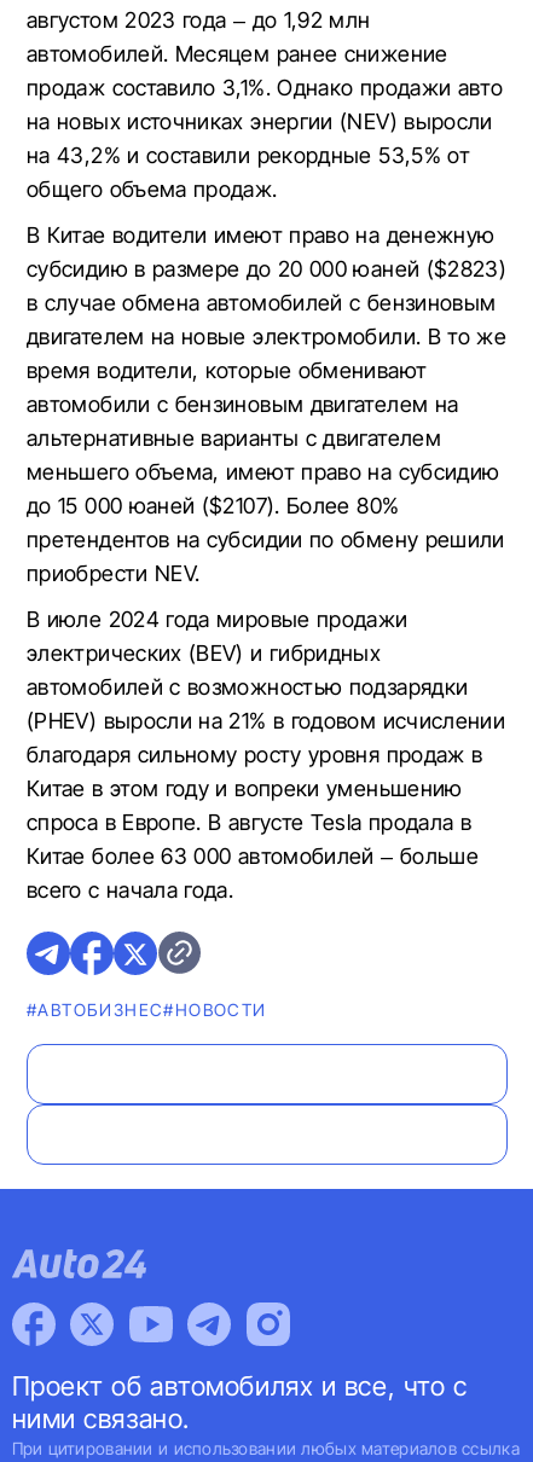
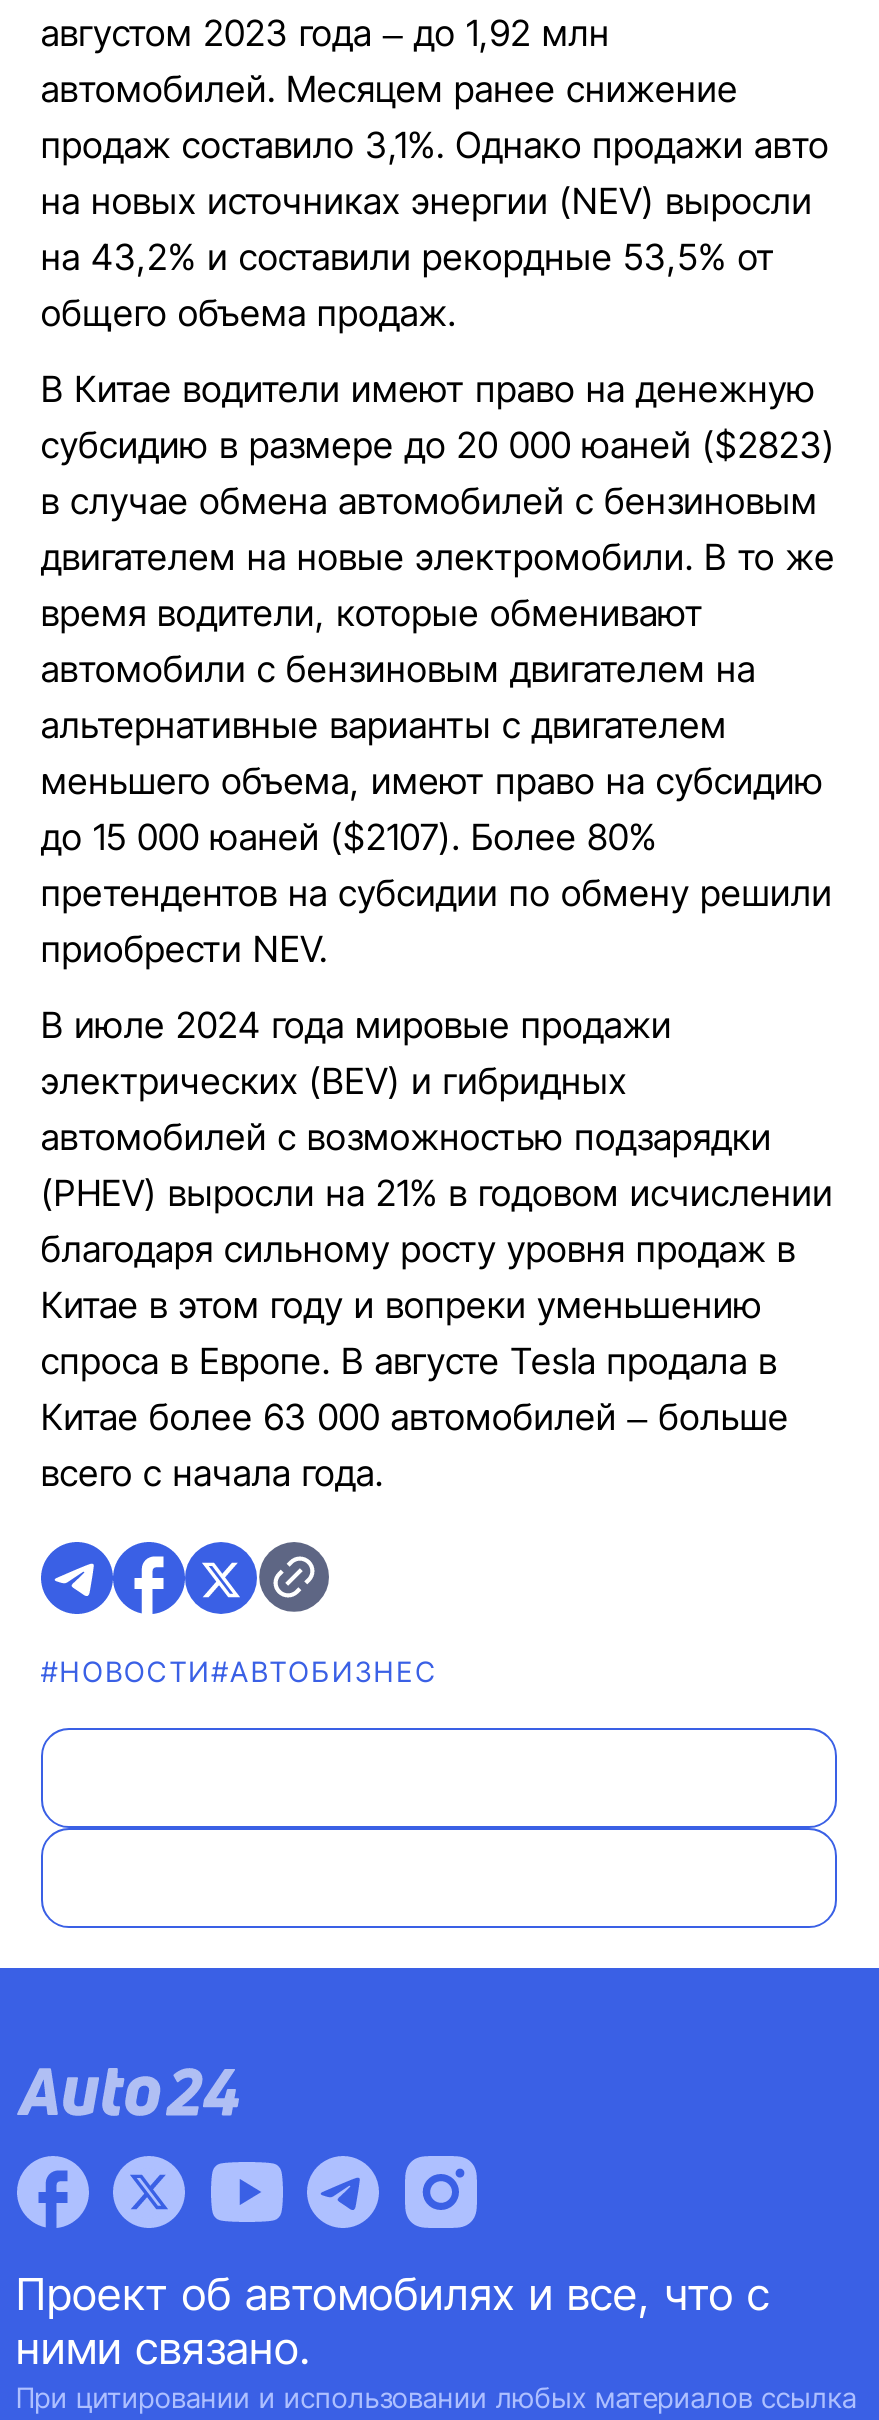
[27,999,267,1020] #AВТОБИЗНЕС#НОВОСТИ -> [41,1654,438,1688] #НОВОСТИ#AВТОБИЗНЕС

